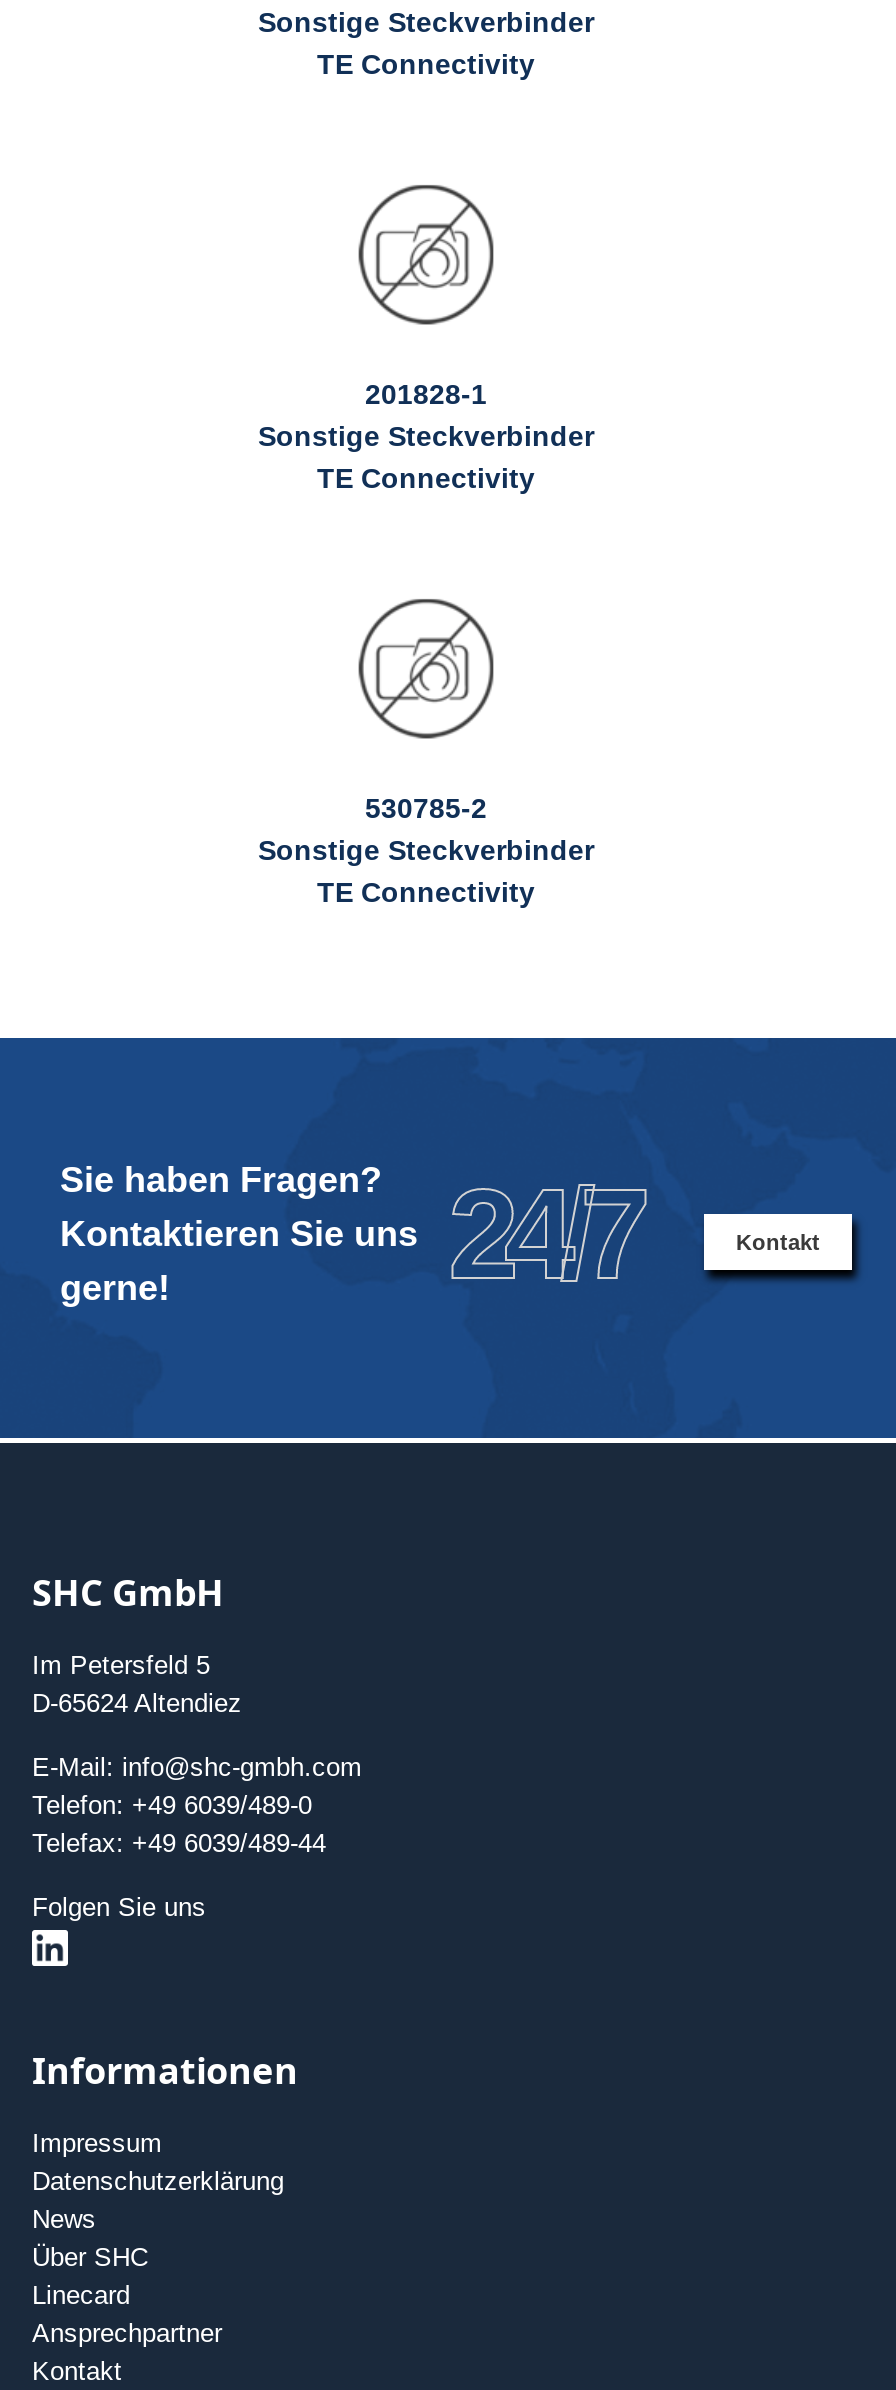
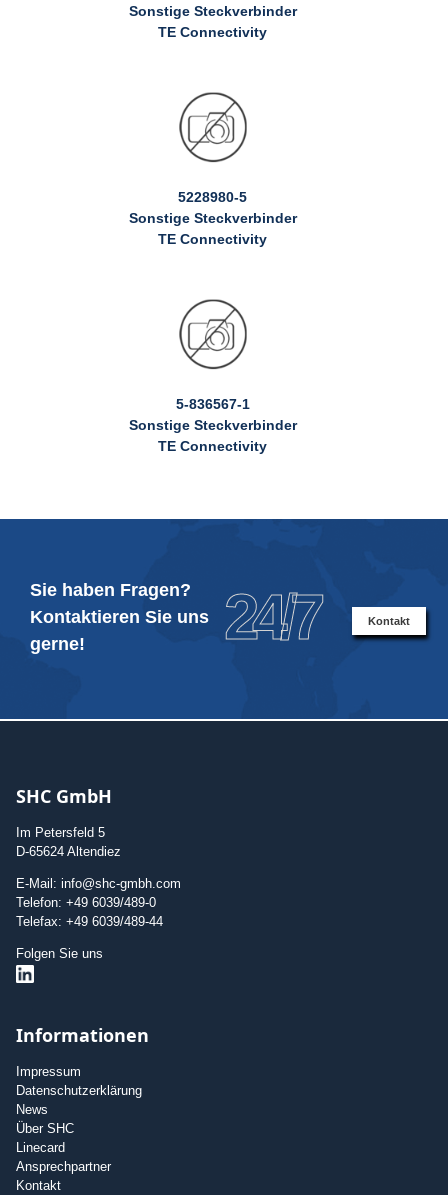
[365,378,487,410] 201828-1 -> [178,189,247,205] 5228980-5
[365,792,487,824] 530785-2 -> [176,396,250,412] 5-836567-1

